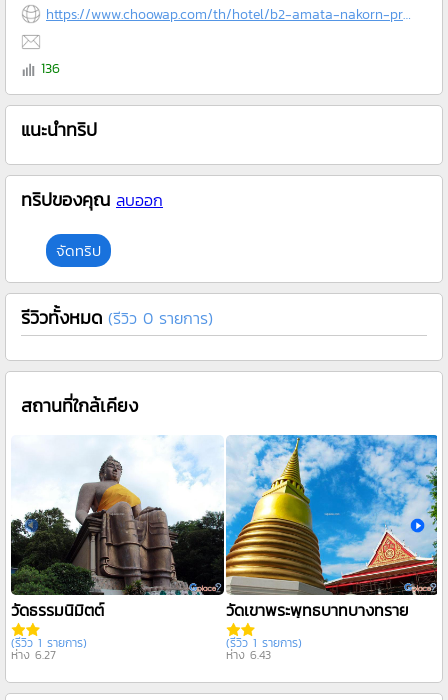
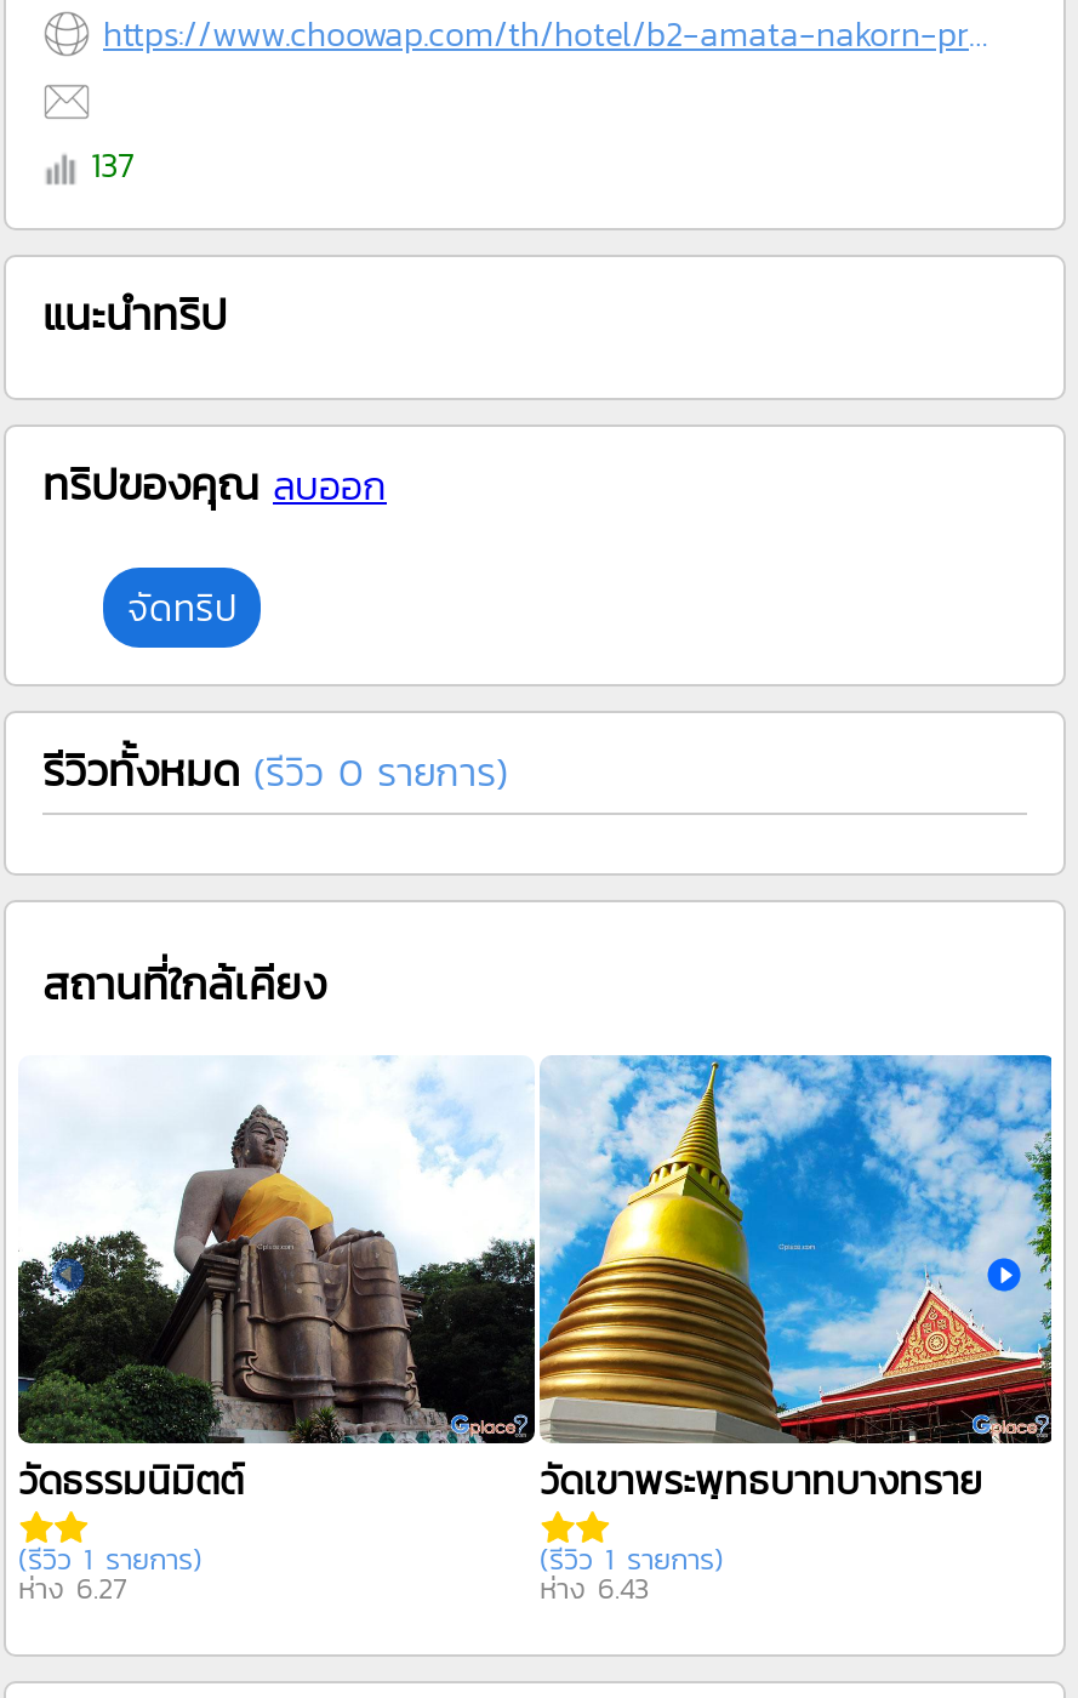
[41,58,60,79] 136 -> [91,141,135,192] 137

